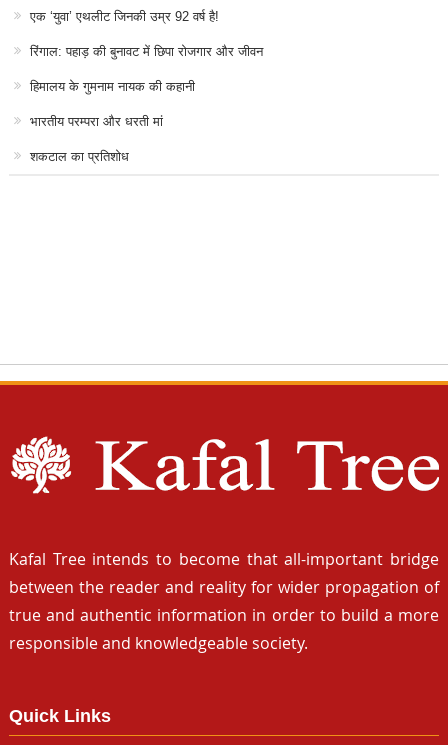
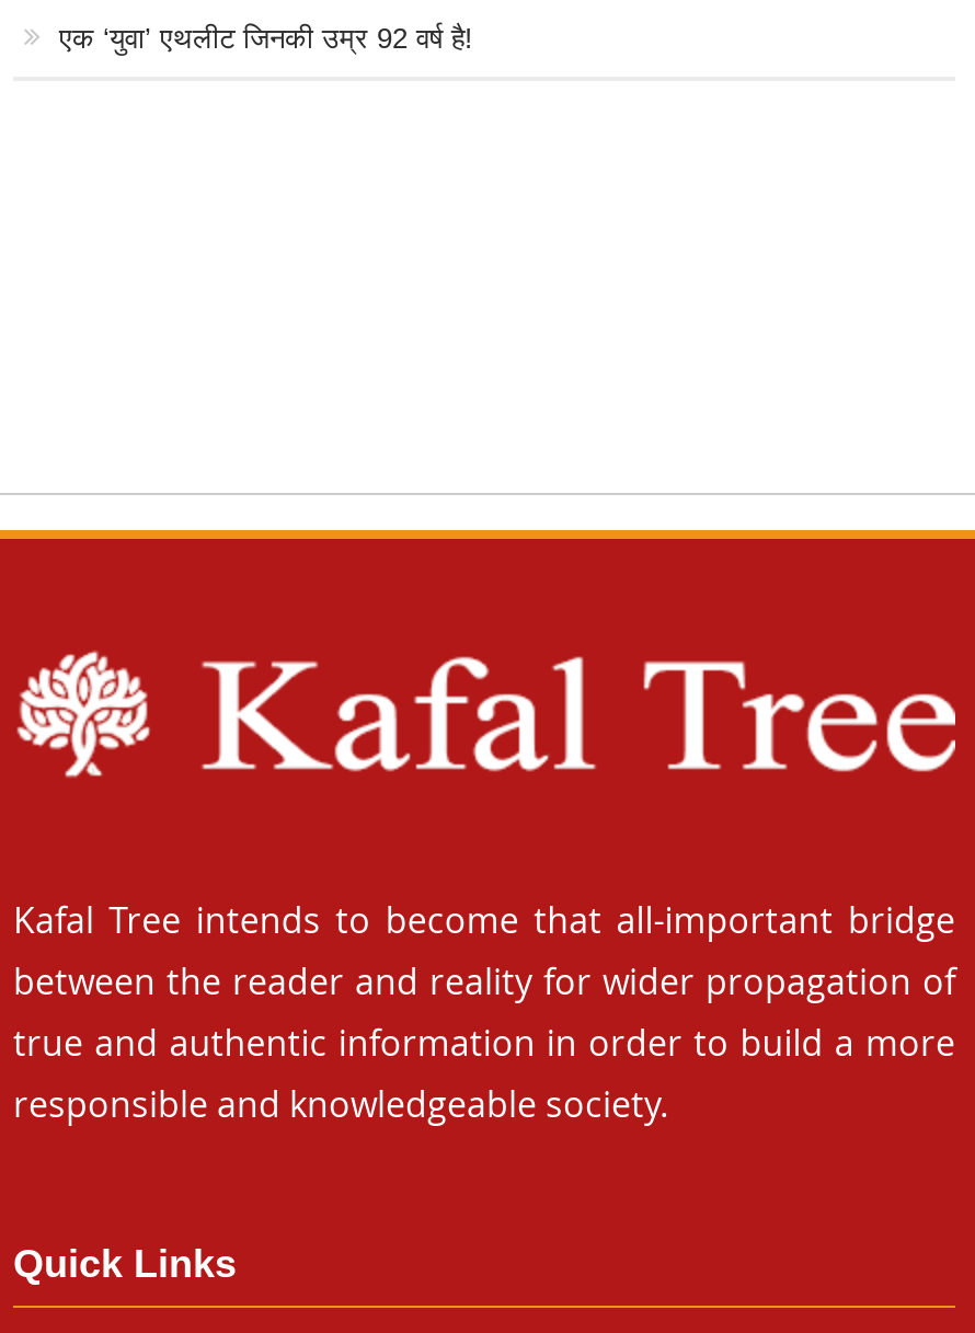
[30,44,263,164] रिंगाल: पहाड़ की बुनावट में छिपा रोजगार और जीवन | हिमालय के गुमनाम नायक की कहानी | भारतीय परम्परा और धरती मां | शकटाल का प्रतिशोध -> none

